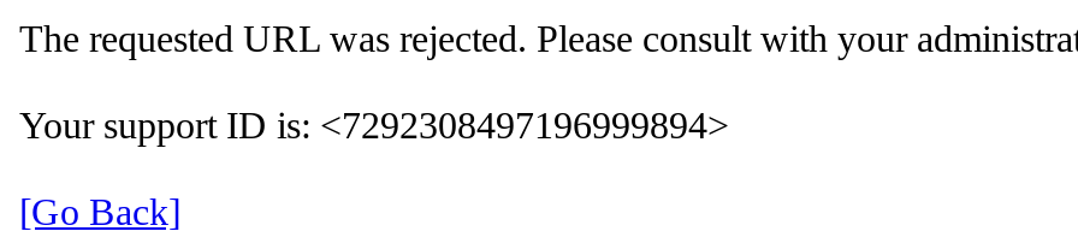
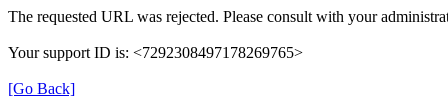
[19,105,729,146] Your support ID is: <7292308497196999894> -> [8,44,303,61] Your support ID is: <7292308497178269765>

